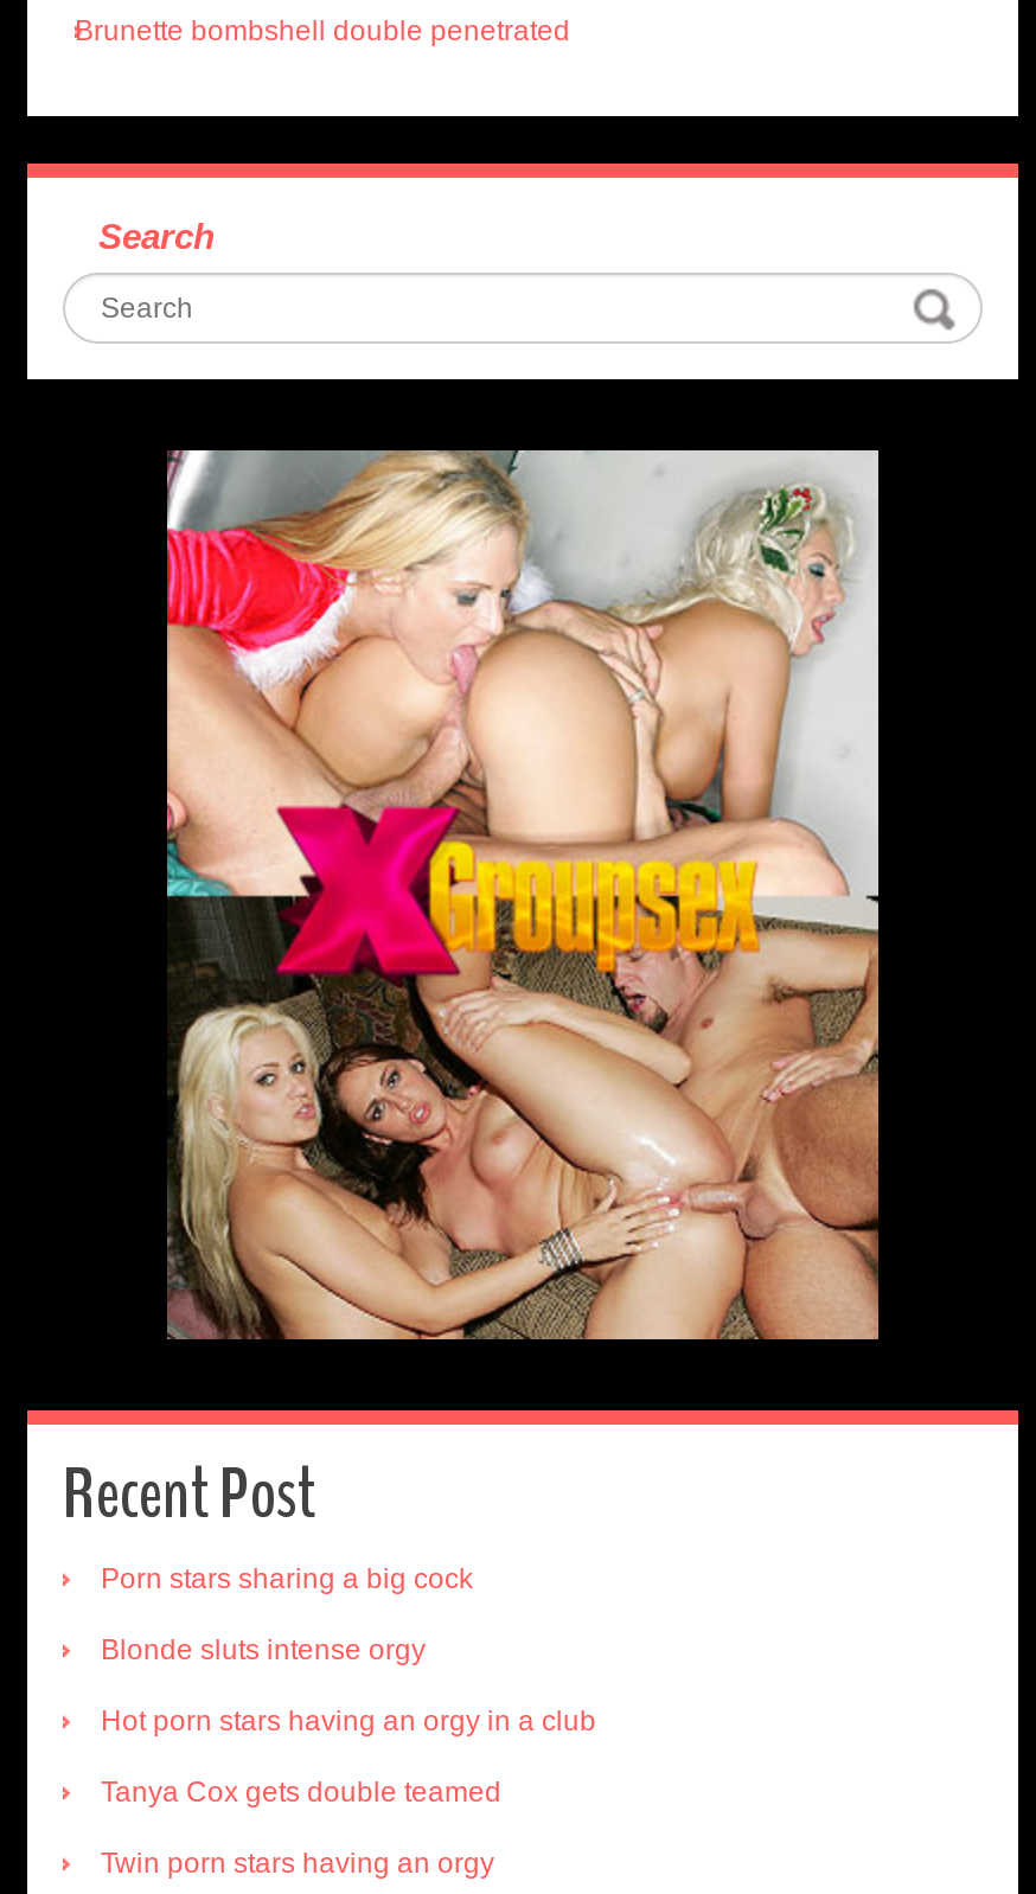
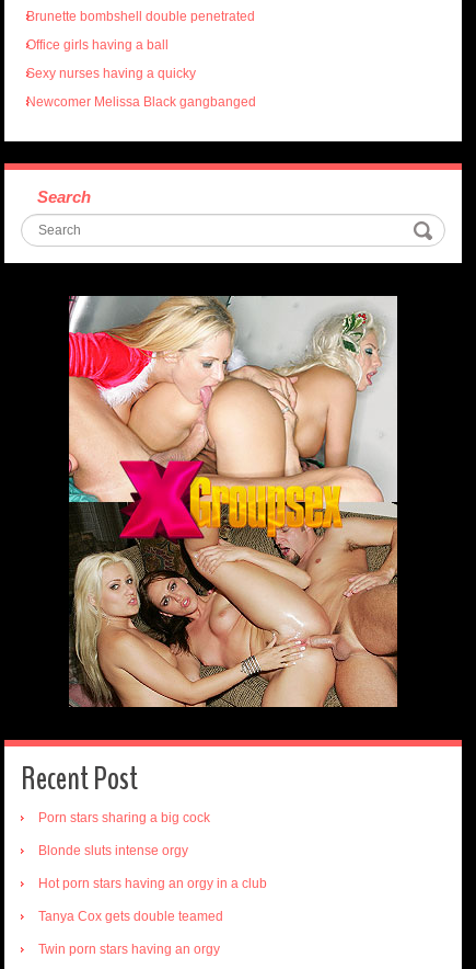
none -> [26,38,256,110] Office girls having a ball | Sexy nurses having a quicky | Newcomer Melissa Black gangbanged

